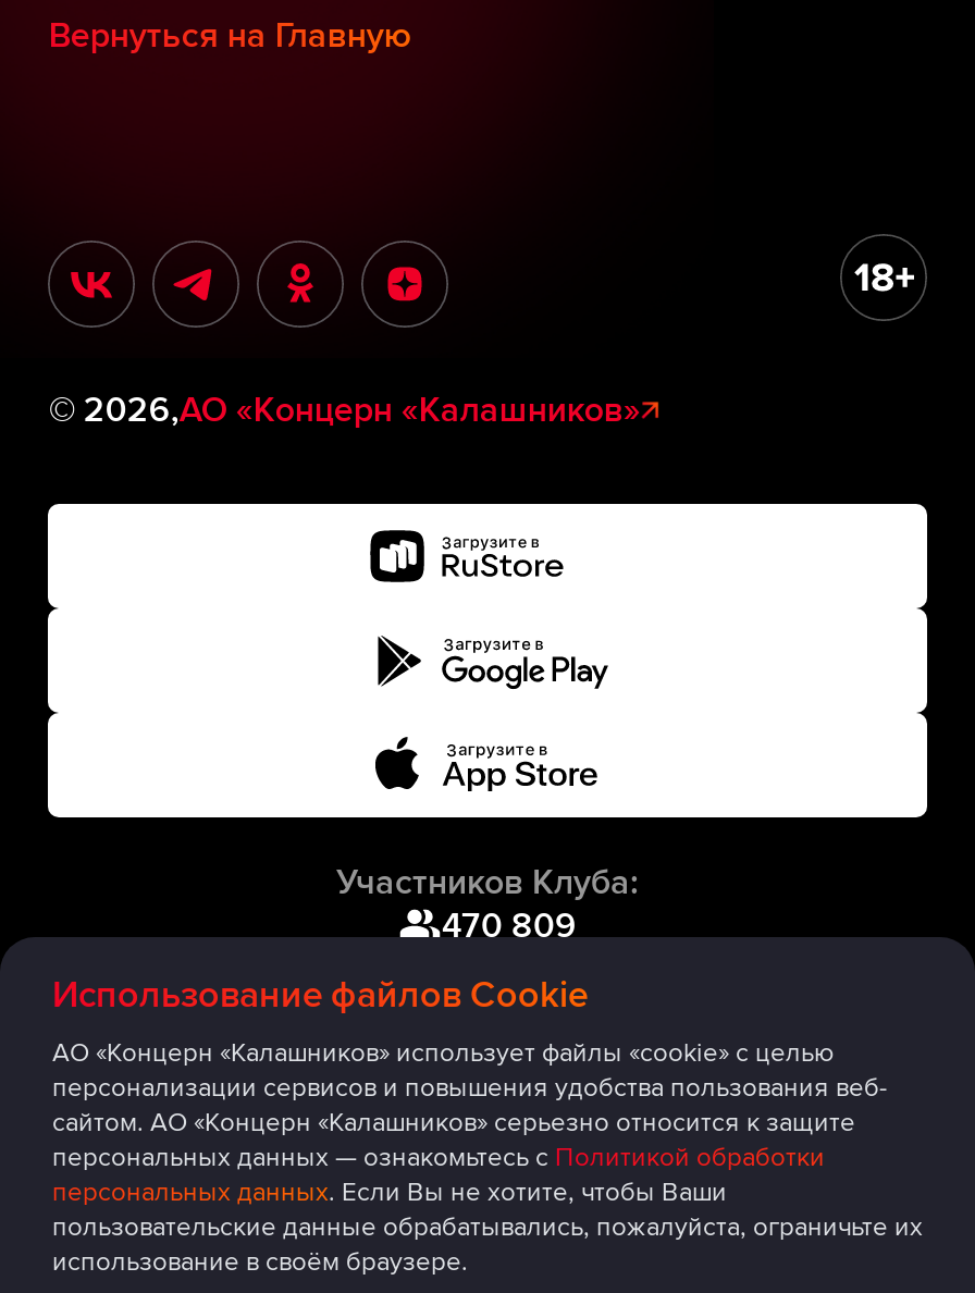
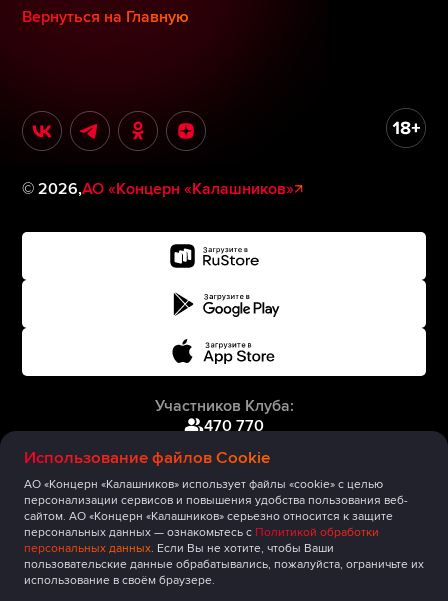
[442,905,577,949] 470 809 -> [204,416,264,436] 470 770

